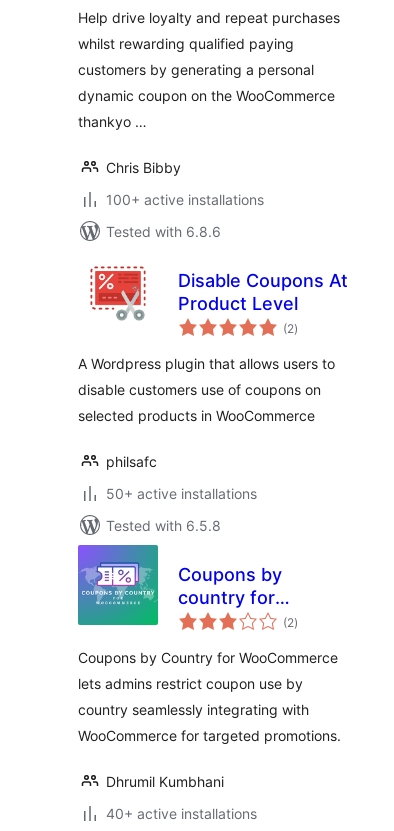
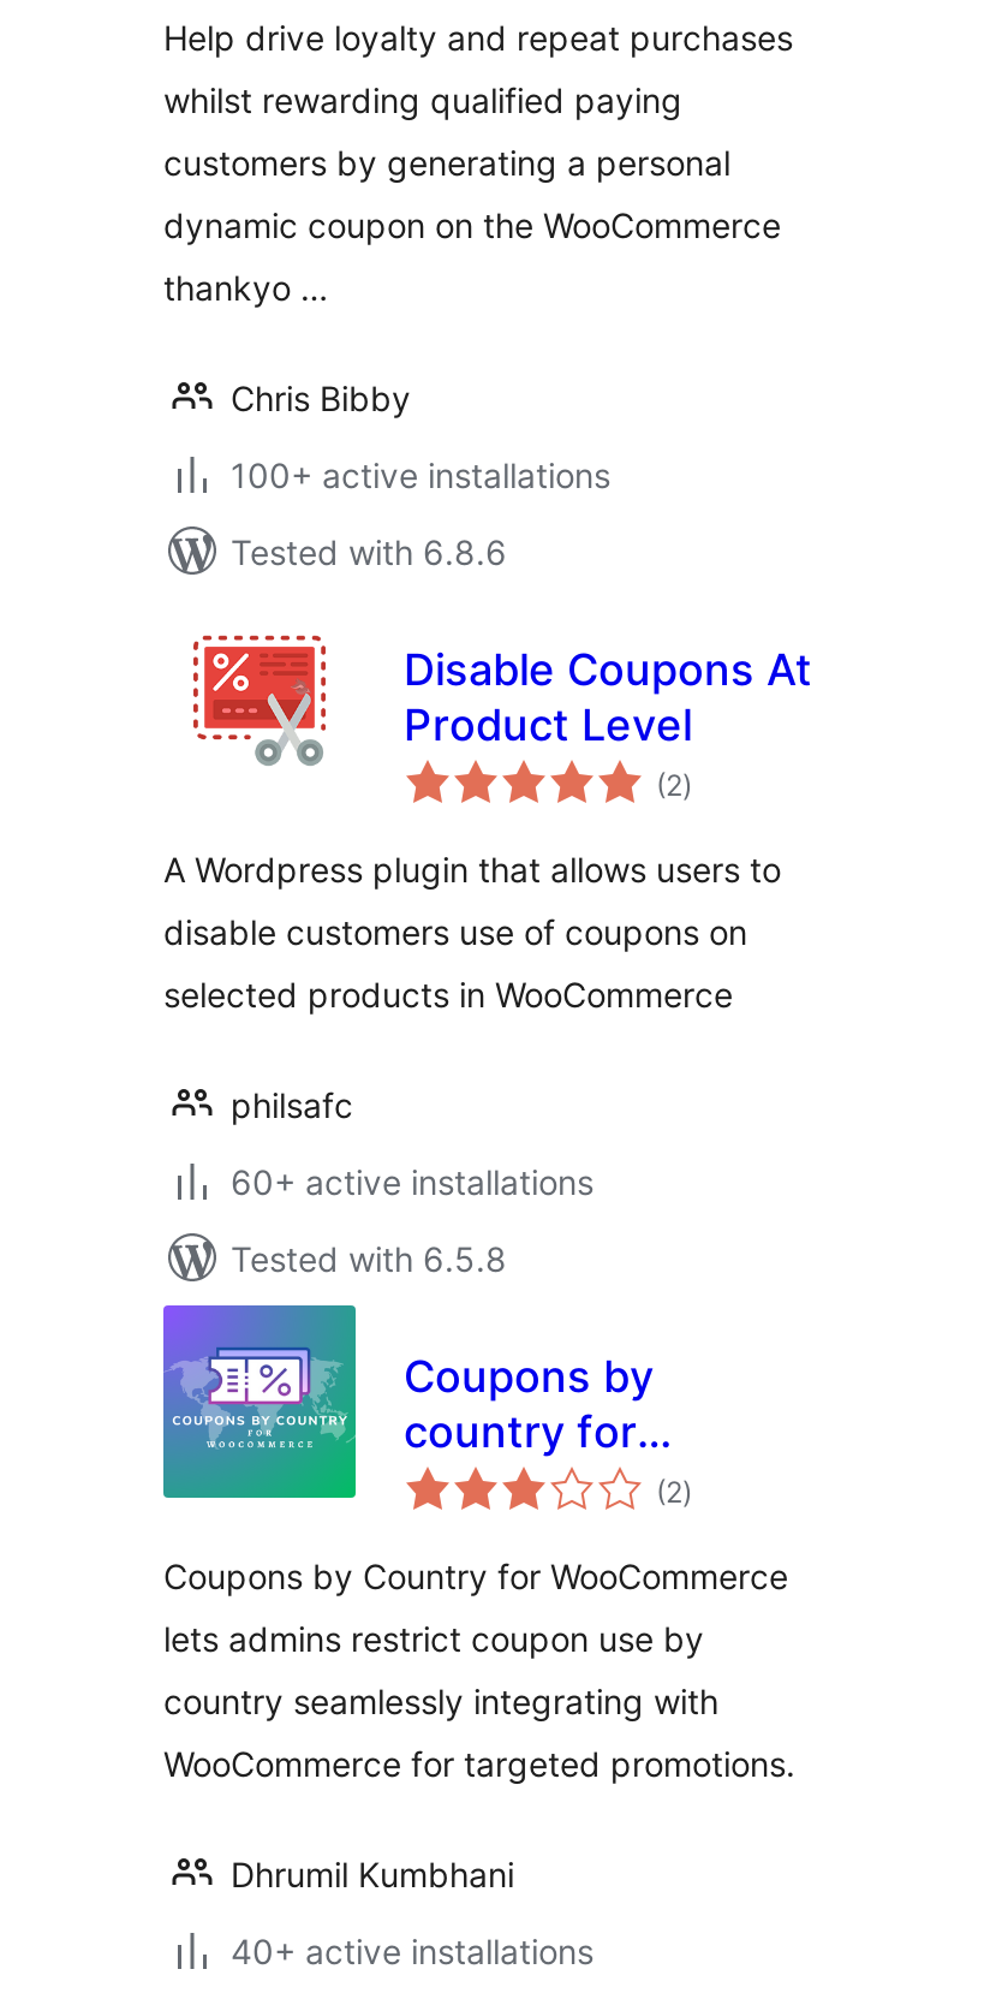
[106,485,257,502] 50+ active installations -> [231,1161,594,1202] 60+ active installations

